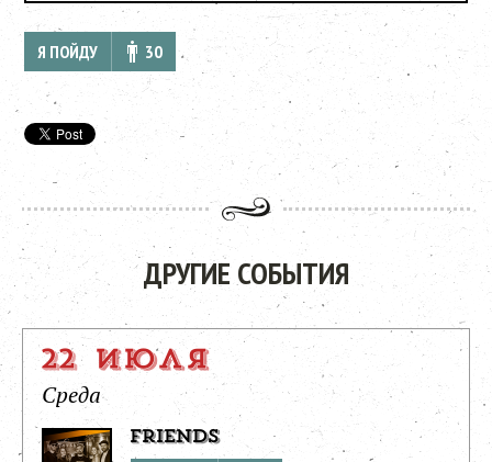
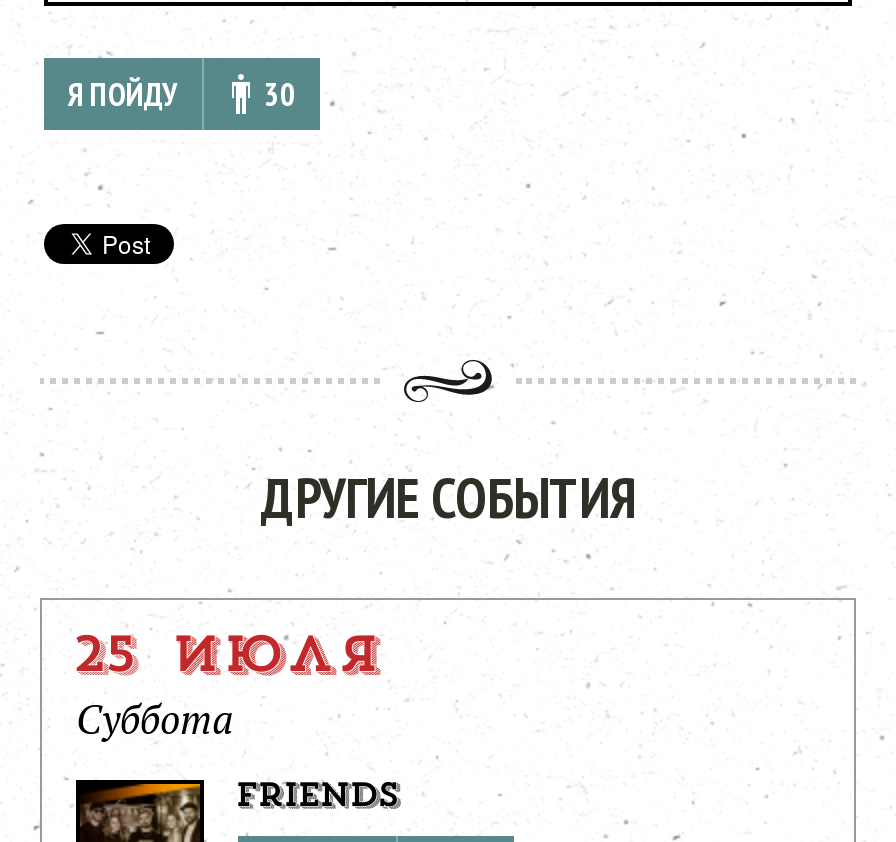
[42,349,209,409] 22 ИЮЛЯ | Среда -> [76,636,380,746] 25 ИЮЛЯ | Суббота

